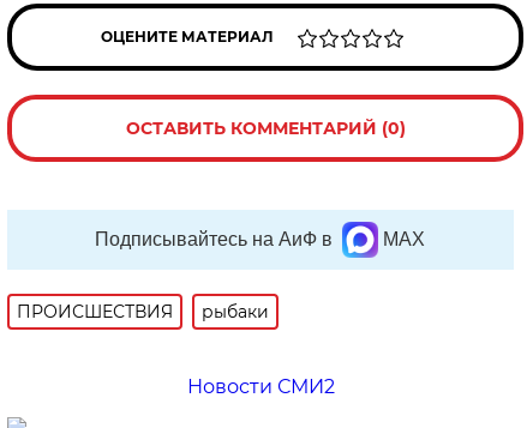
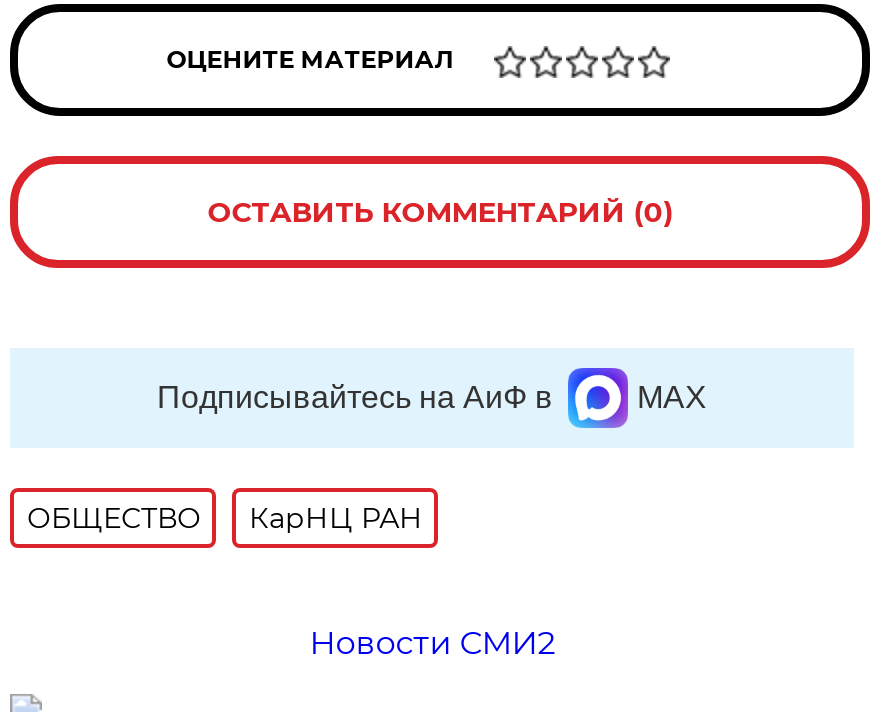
[17,301,269,323] ПРОИСШЕСТВИЯ | рыбаки -> [27,500,423,536] ОБЩЕСТВО | КарНЦ РАН

